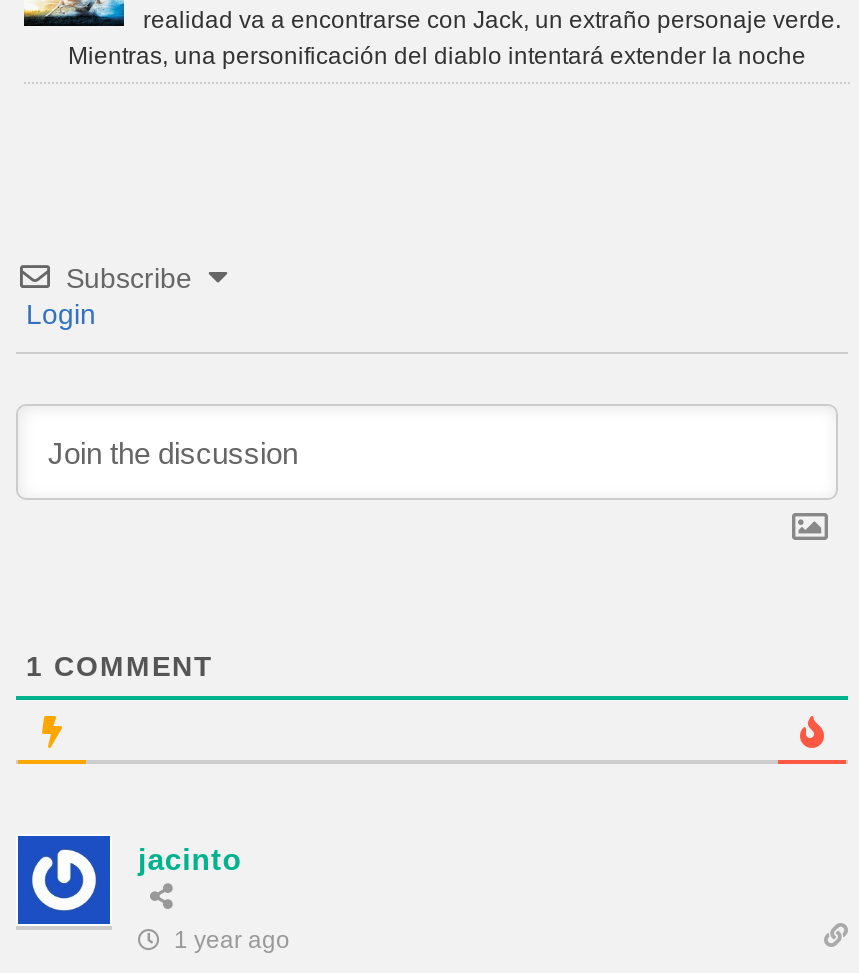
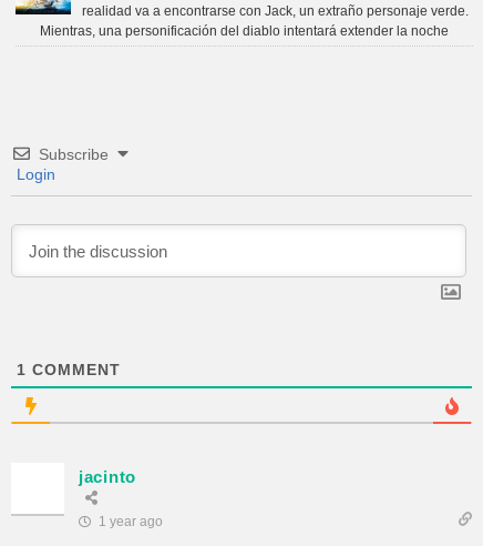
[16,834,112,926] [image] -> none

